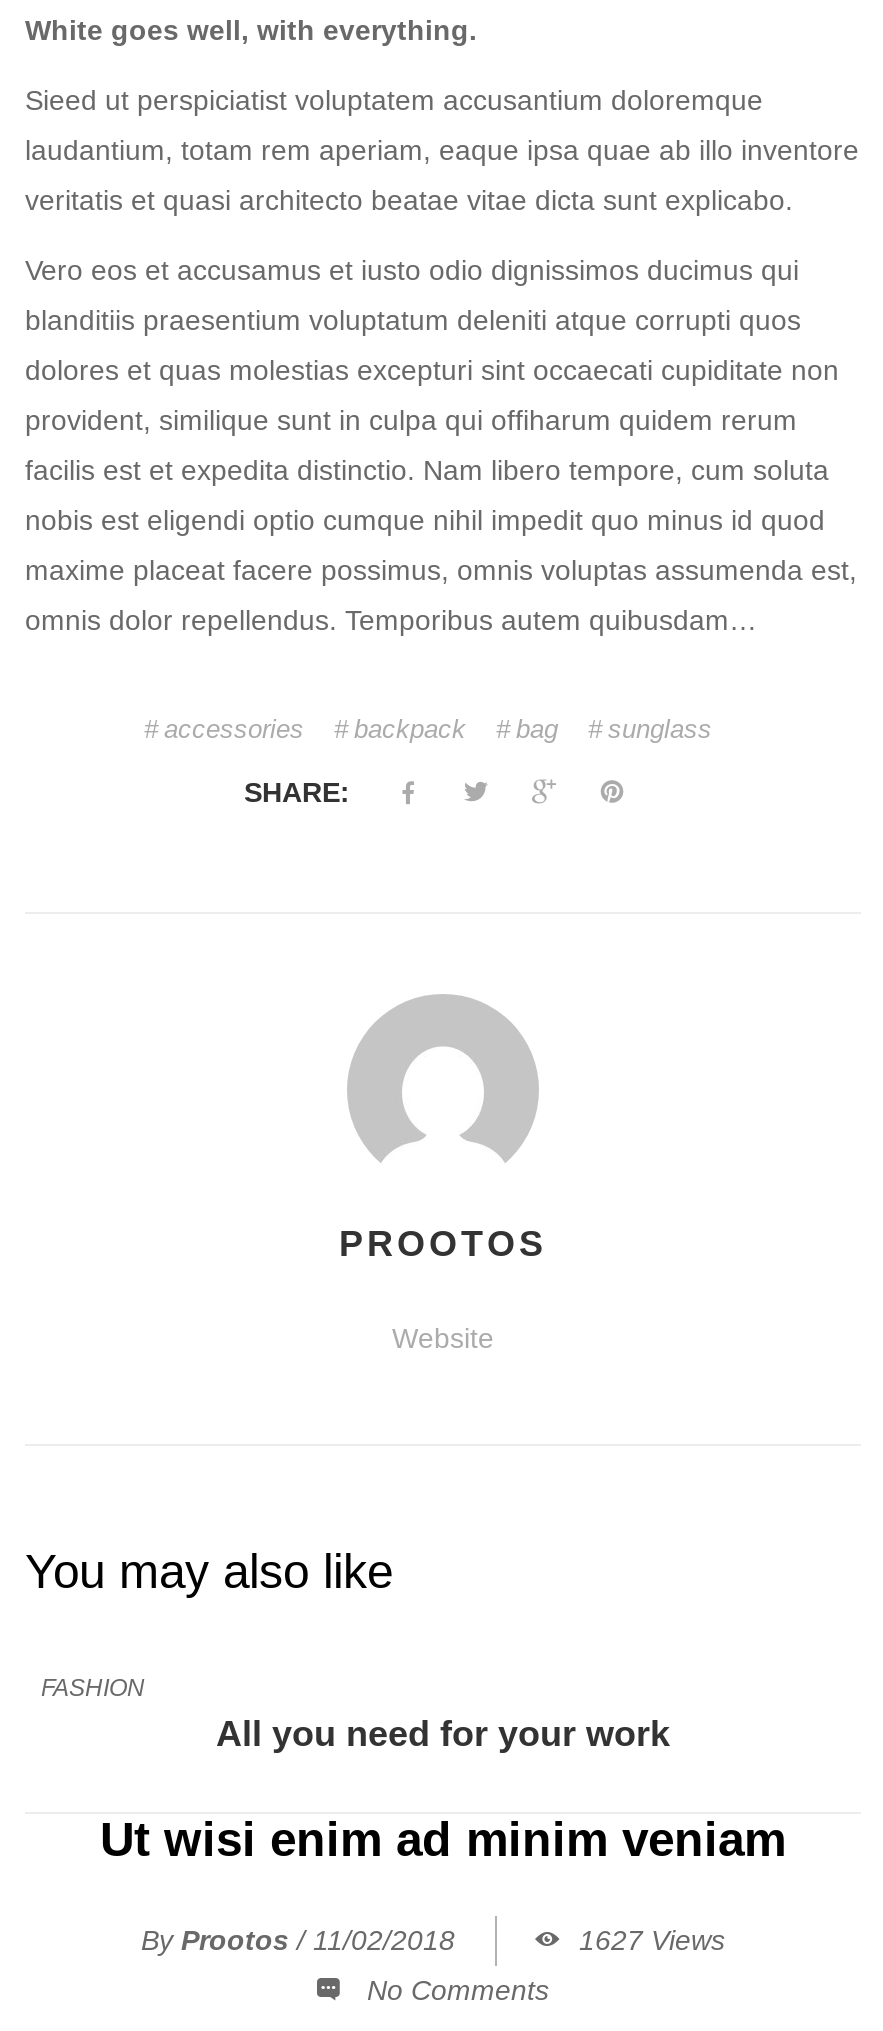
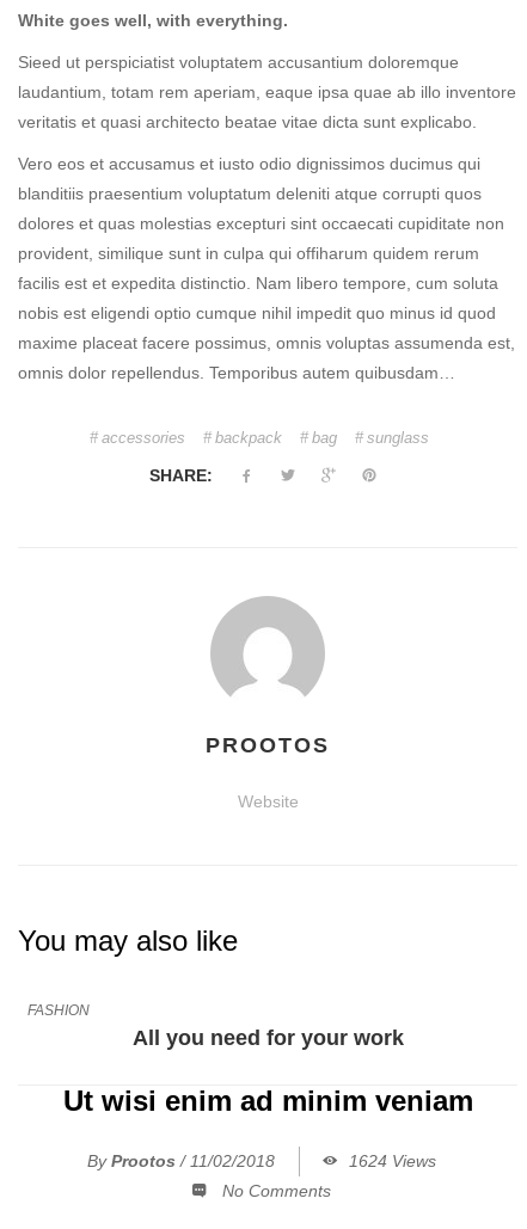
[579,1924,725,1956] 1627 Views -> [349,1151,436,1171] 1624 Views

